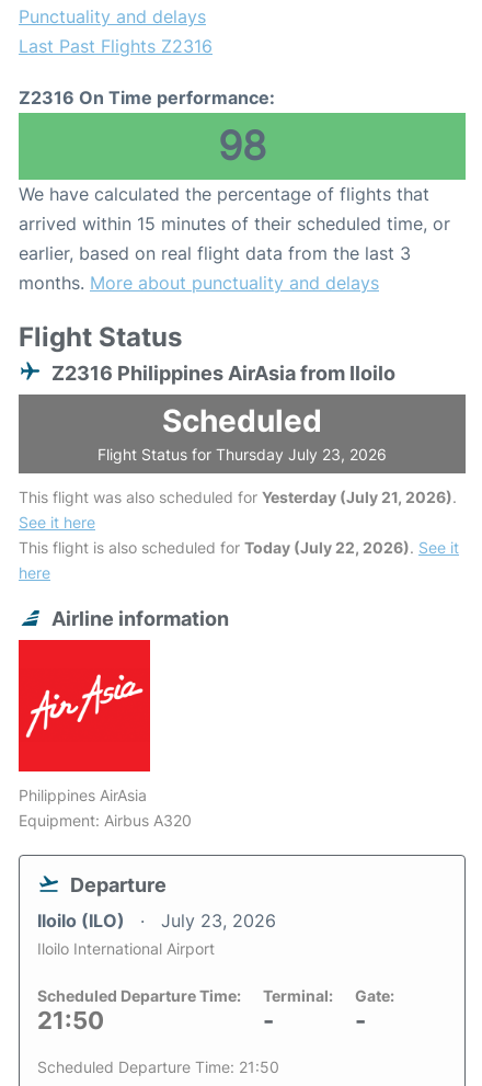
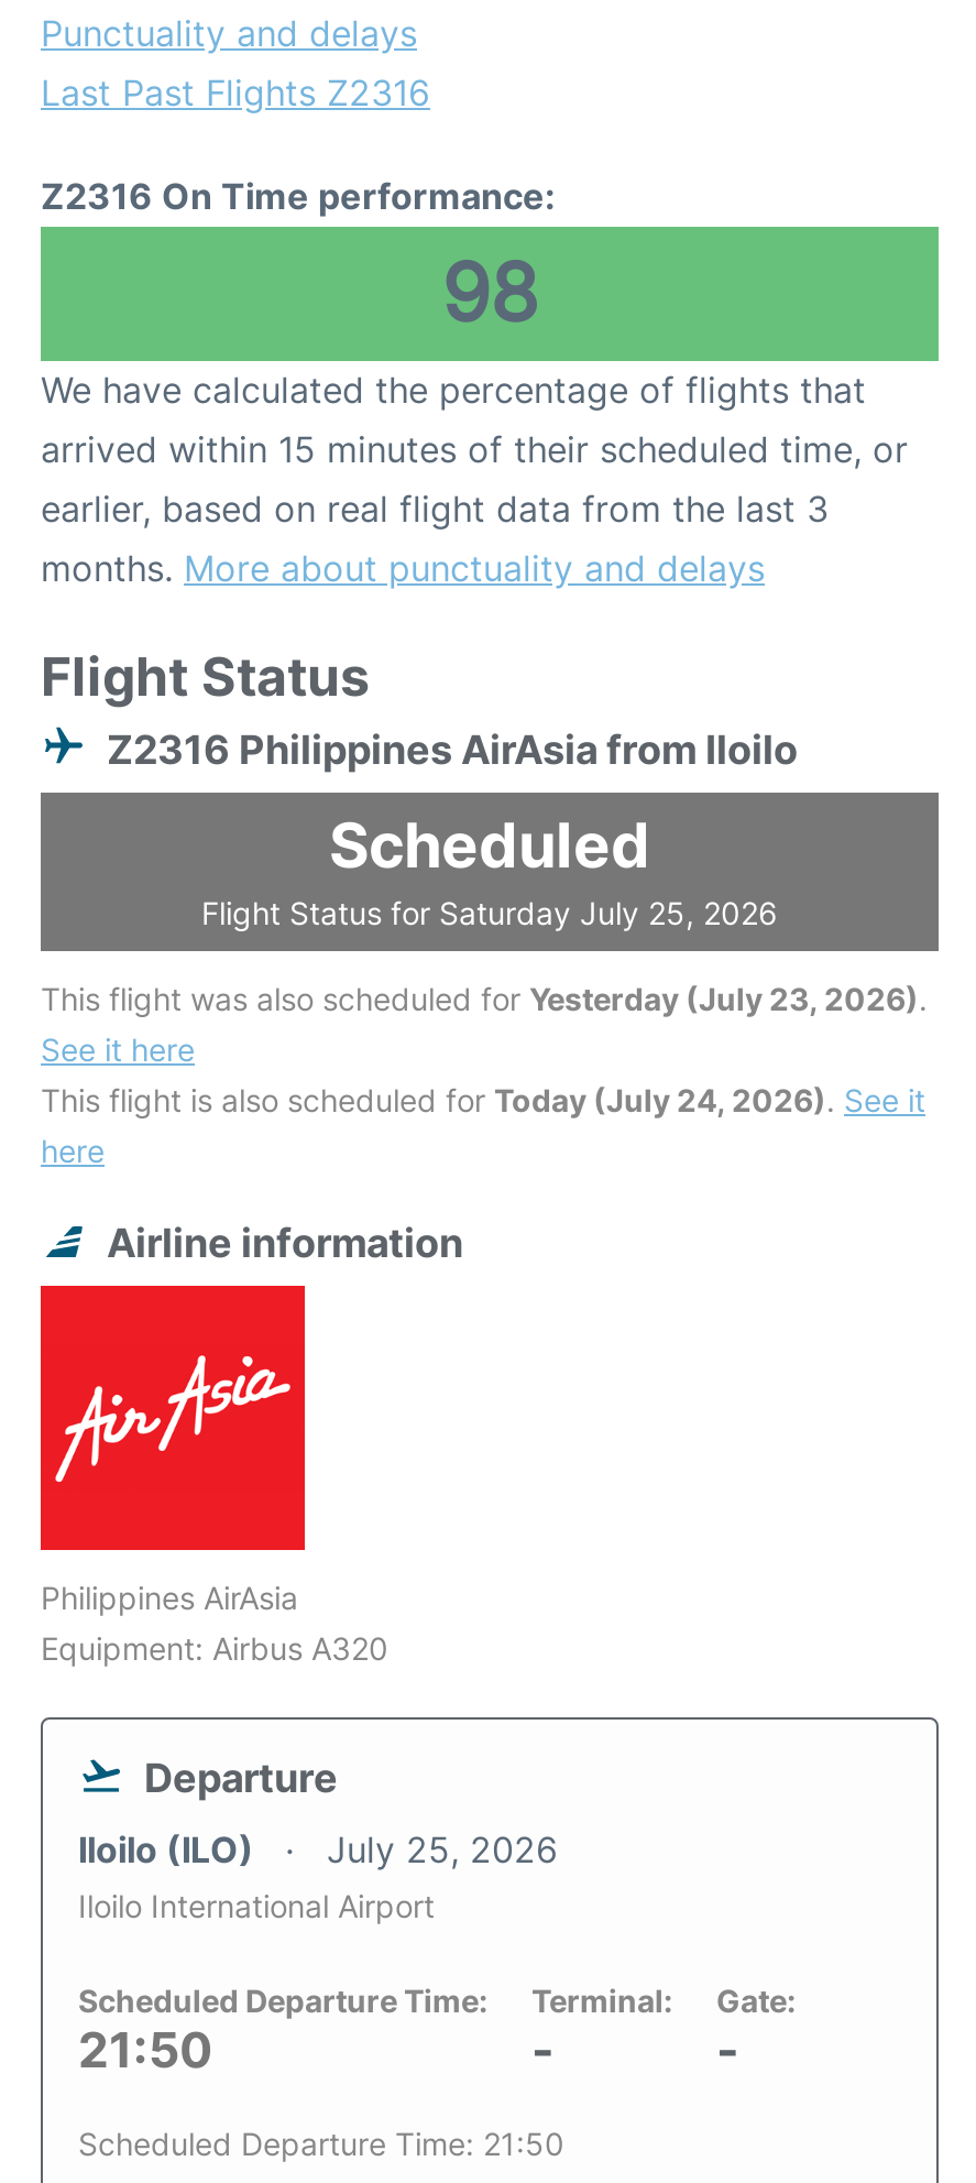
[97,445,387,464] Flight Status for Thursday July 23, 2026 -> [201,894,778,932] Flight Status for Saturday July 25, 2026
[19,488,457,506] This flight was also scheduled for Yesterday (July 21, 2026). -> [41,980,928,1017] This flight was also scheduled for Yesterday (July 23, 2026).
[19,538,459,557] This flight is also scheduled for Today (July 22, 2026). See it -> [41,1081,925,1119] This flight is also scheduled for Today (July 24, 2026). See it
[37,910,276,932] Iloilo (ILO) July 23, 2026 -> [78,1828,558,1872] Iloilo (ILO) July 25, 2026

